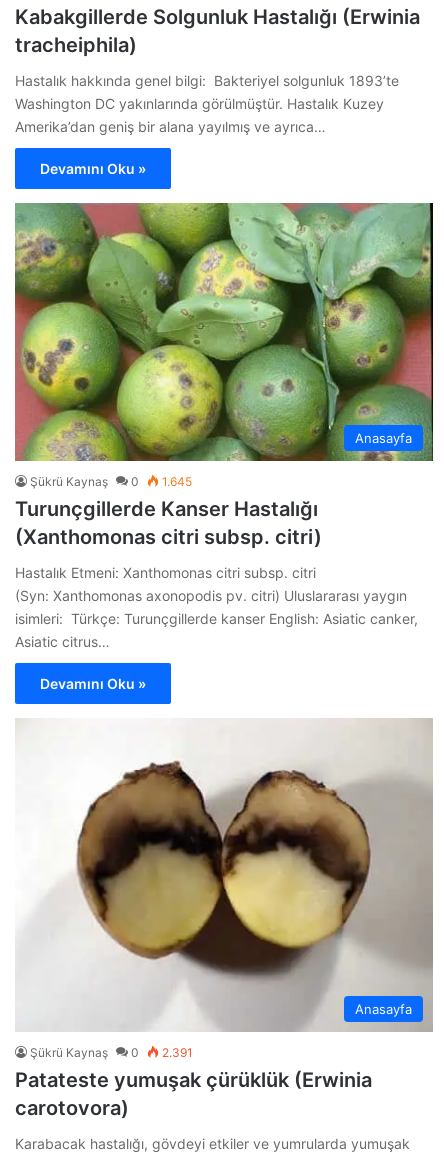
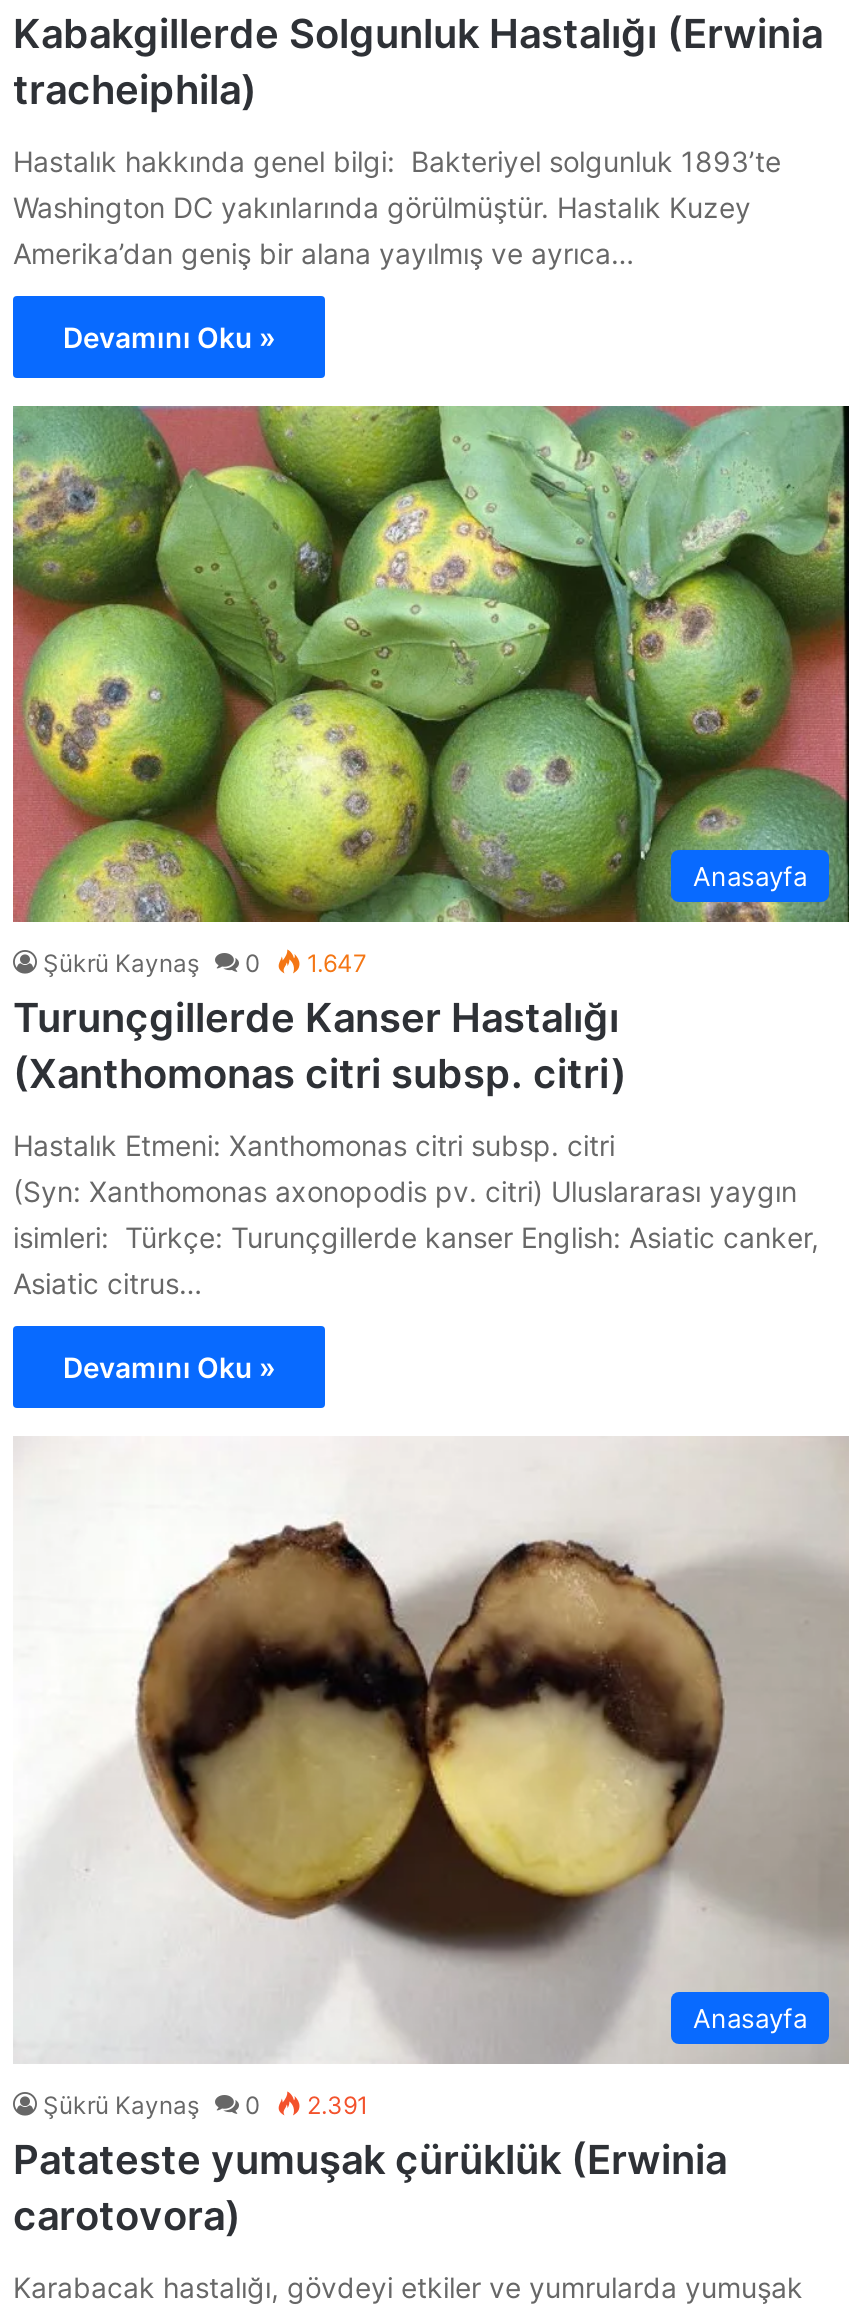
[30,474,192,489] Şükrü Kaynaş 0 1.645 -> [43,947,367,977] Şükrü Kaynaş 0 1.647

